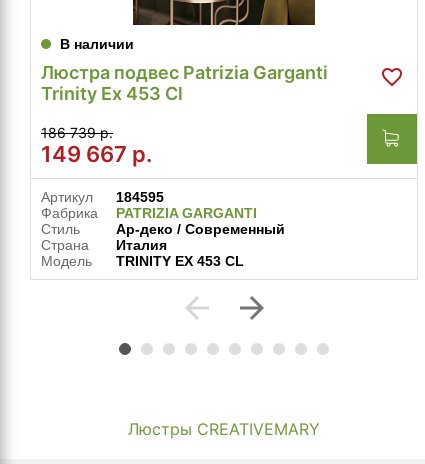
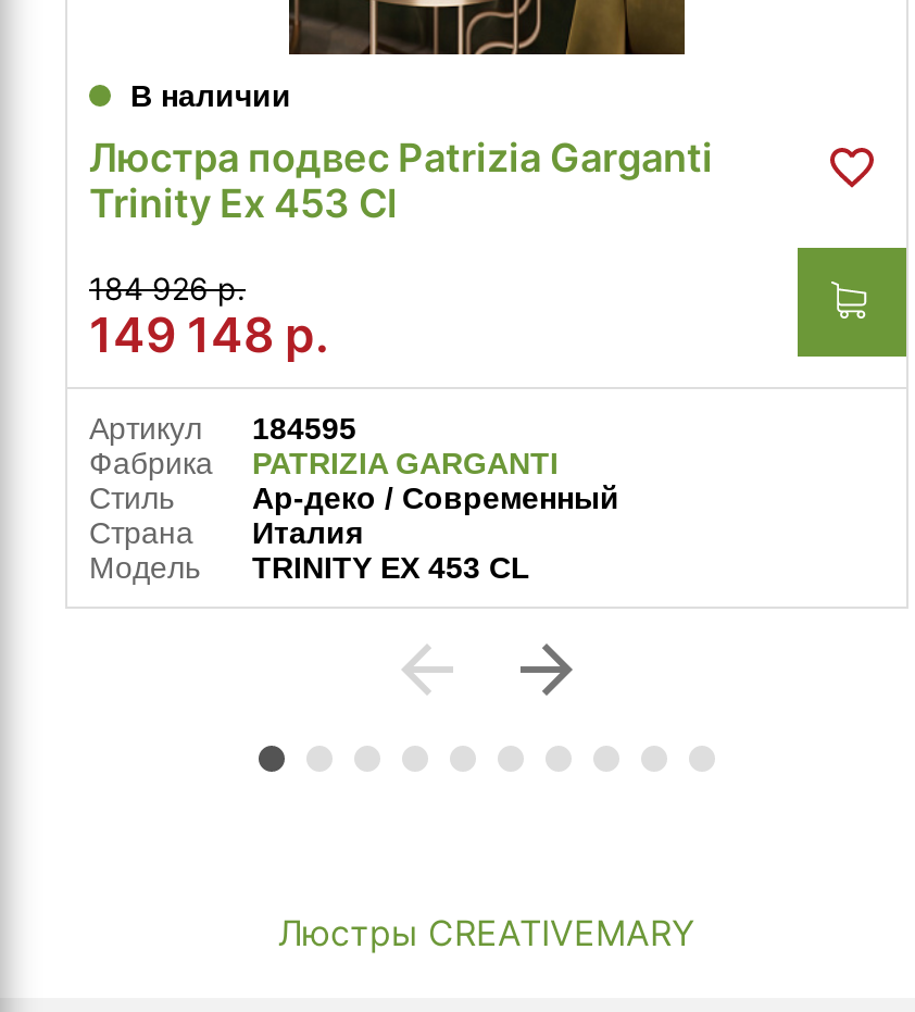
[41,124,113,141] 186 739 р. -> [89,270,246,307] 184 926 р.
[41,141,152,167] 149 667 р. -> [89,307,328,364] 149 148 р.

